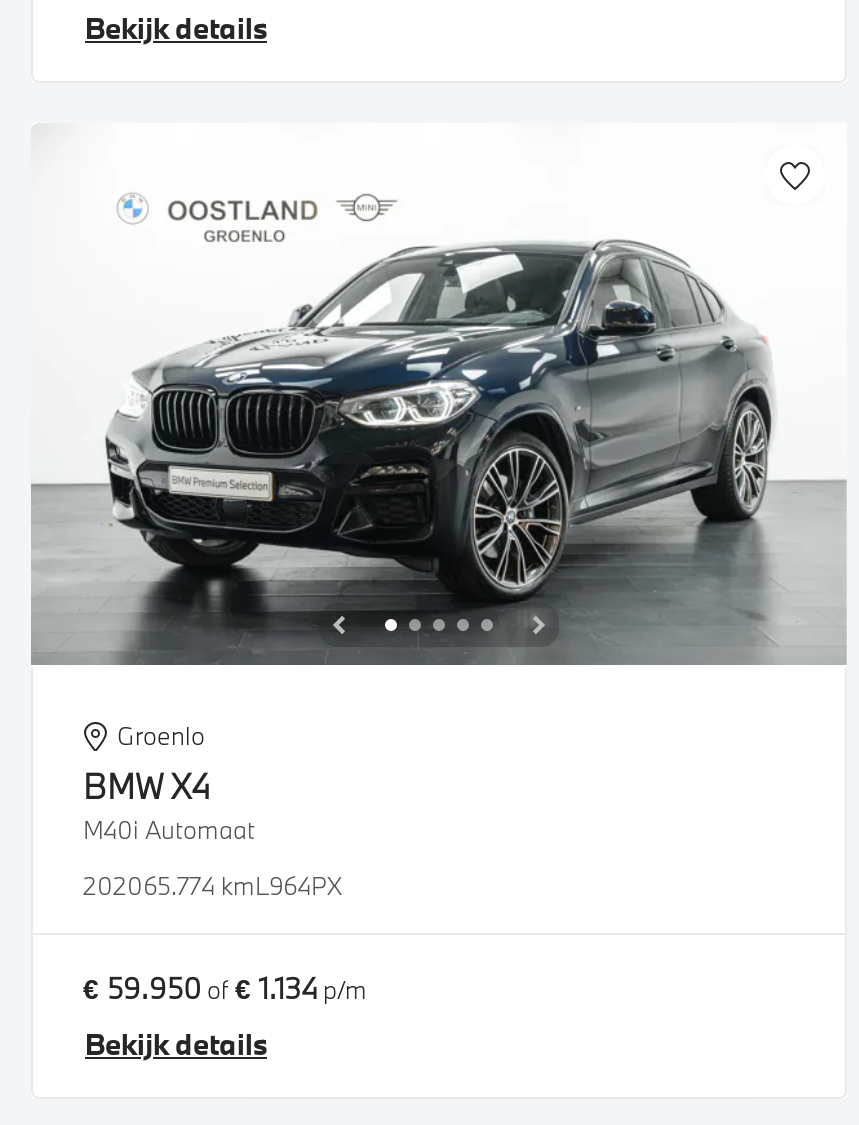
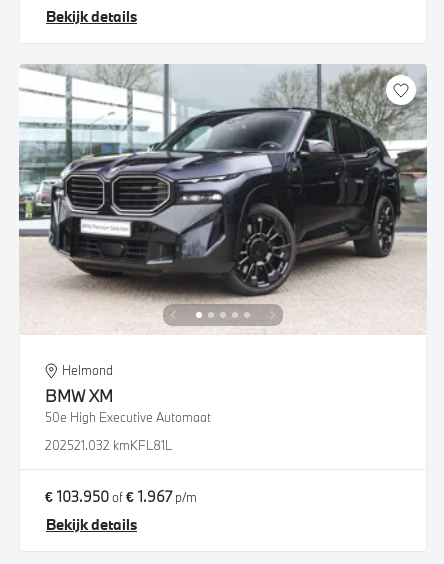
[31,123,847,845] [image] | Groenlo | BMW X4 | M40i Automaat -> [18,63,428,425] [image] | Helmond | BMW XM | 50e High Executive Automaat
[83,869,343,901] 202065.774 kmL964PX -> [45,437,172,453] 202521.032 kmKFL81L
[83,969,367,1007] € 59.950 of € 1.134 p/m -> [45,487,197,506] € 103.950 of € 1.967 p/m

